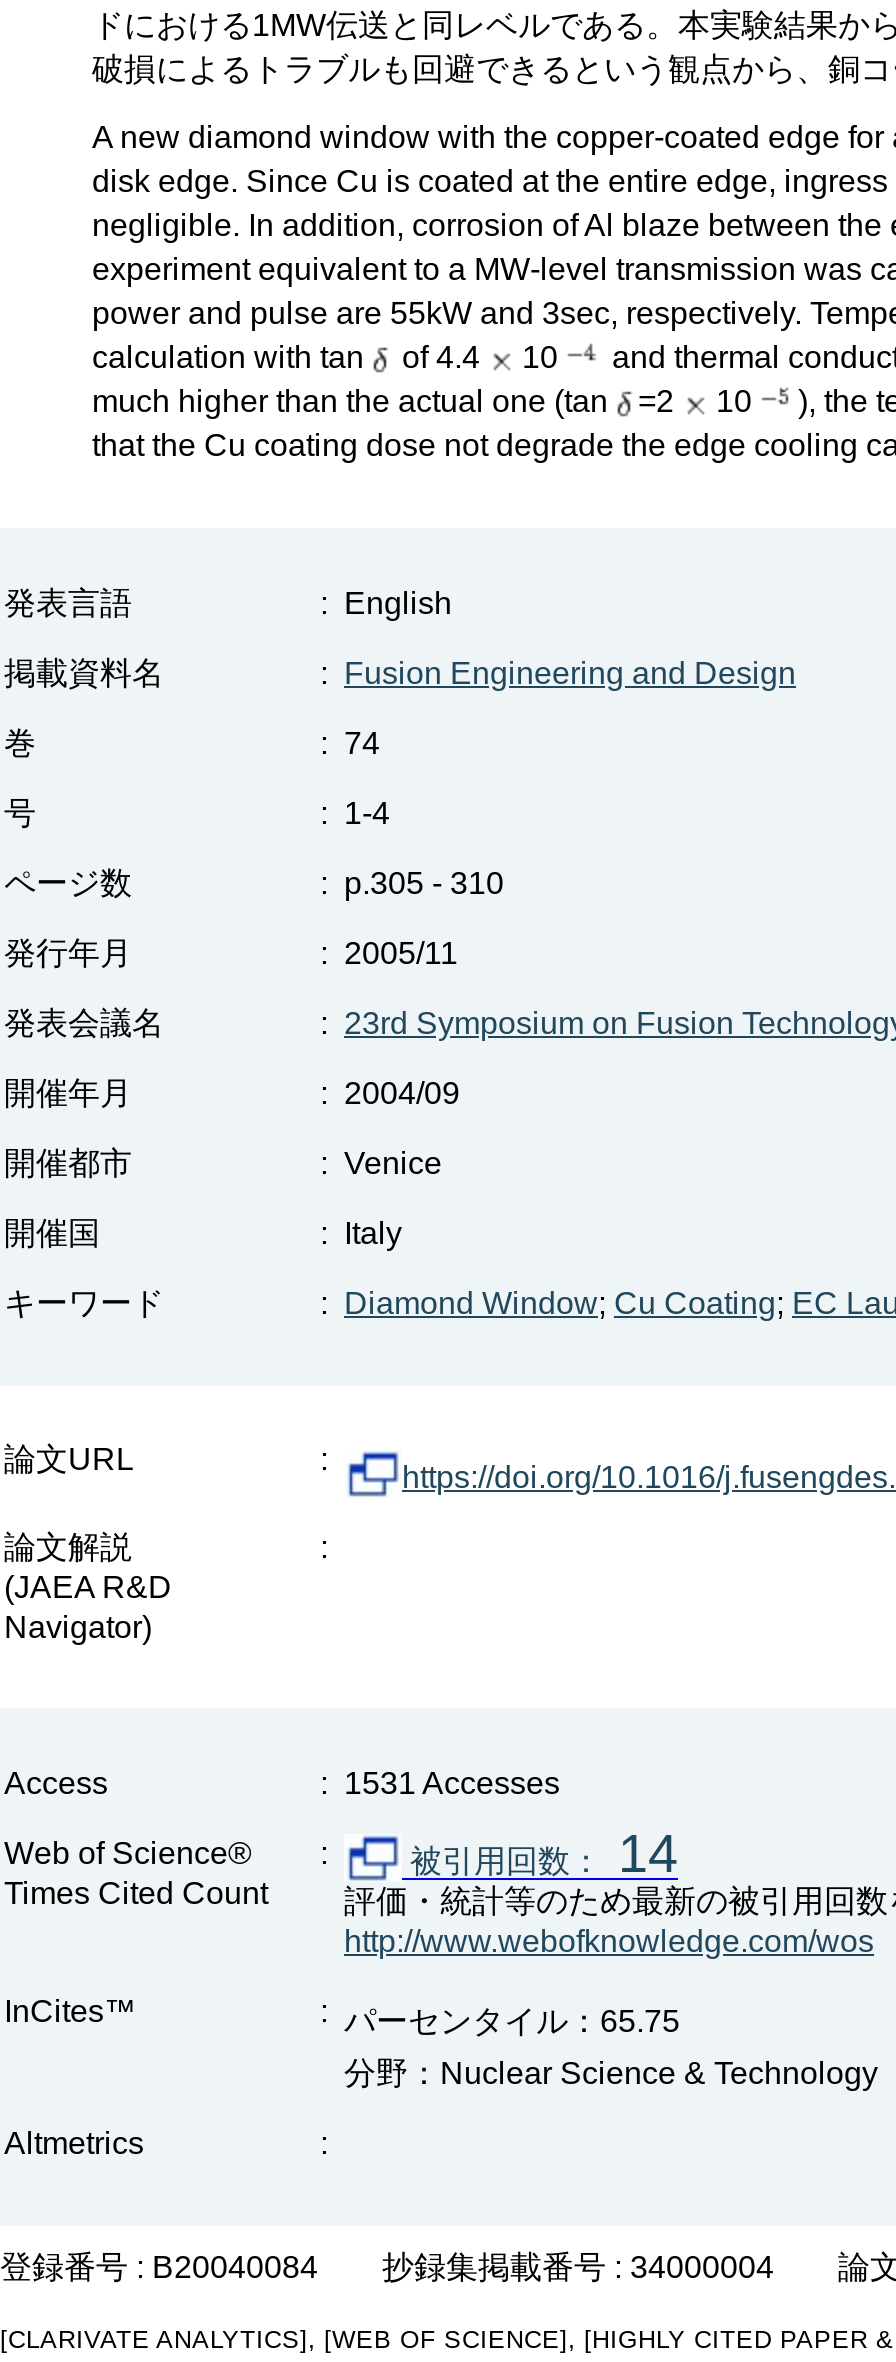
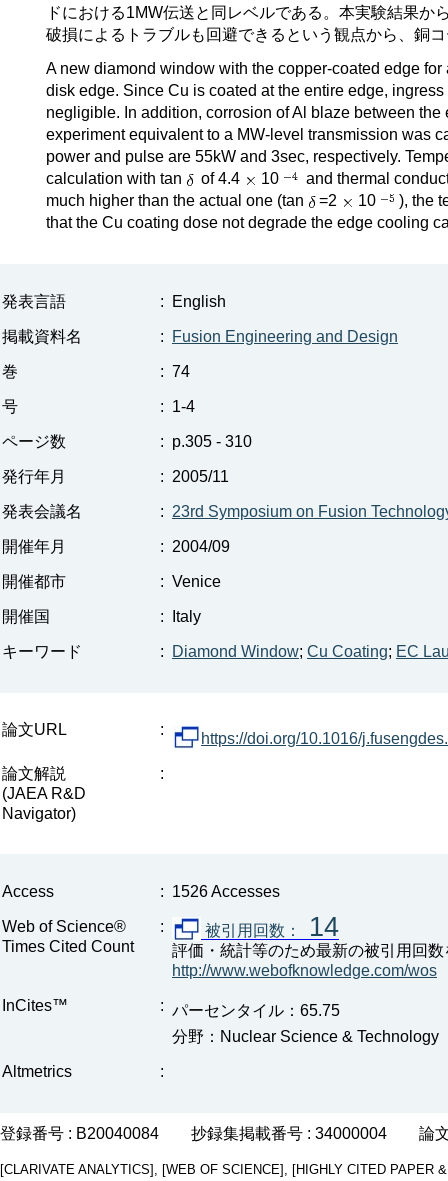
[320,1765,560,1799] : 1531 Accesses -> [160,883,280,900] : 1526 Accesses

